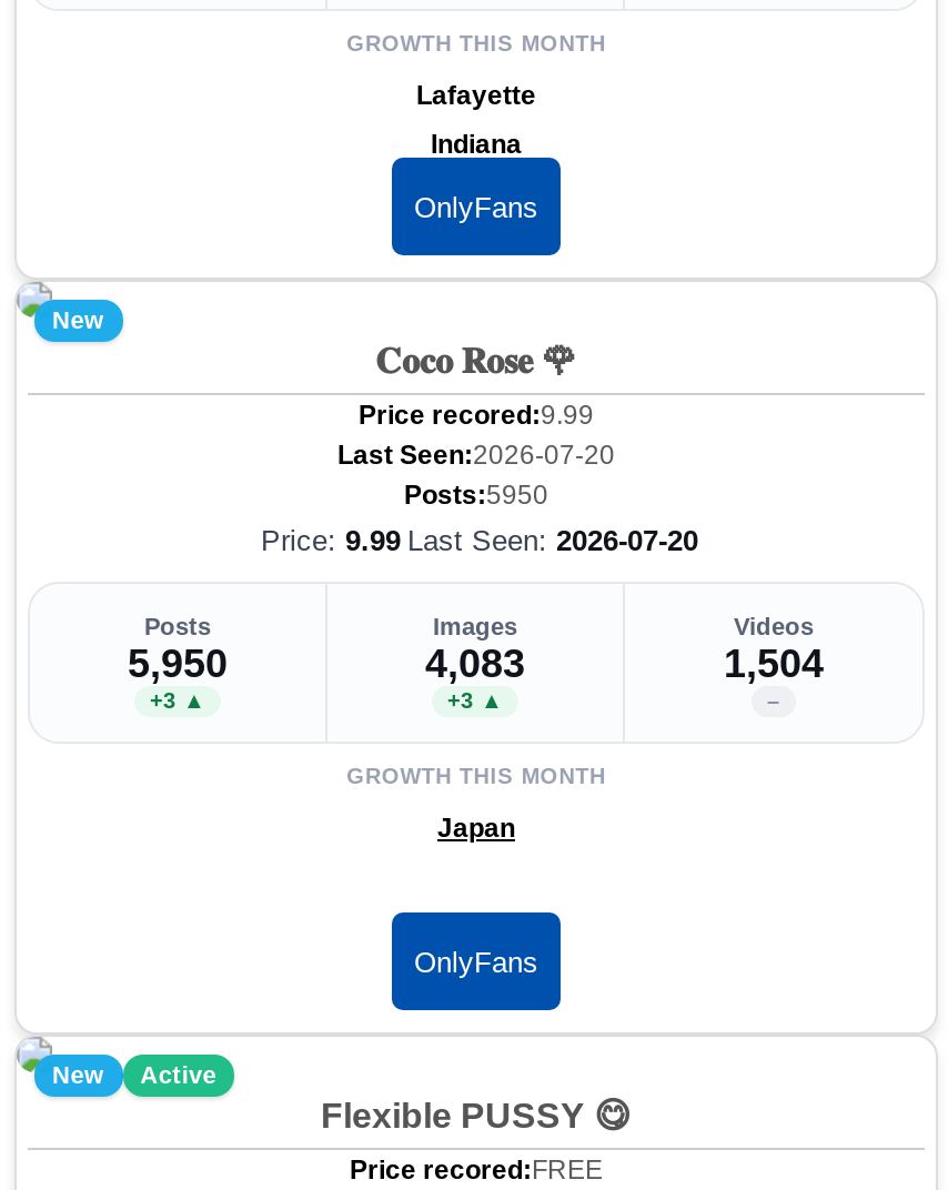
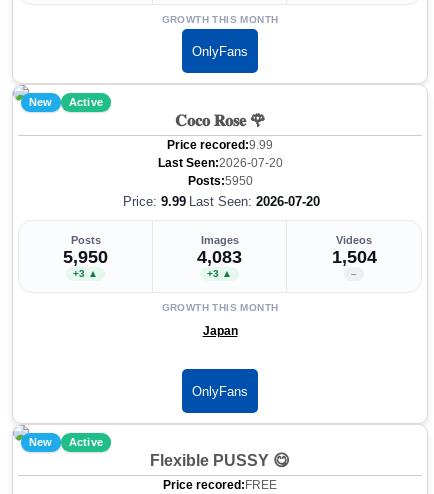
[416,80,536,160] Lafayette | Indiana -> none
none -> [69,96,103,108] Active

